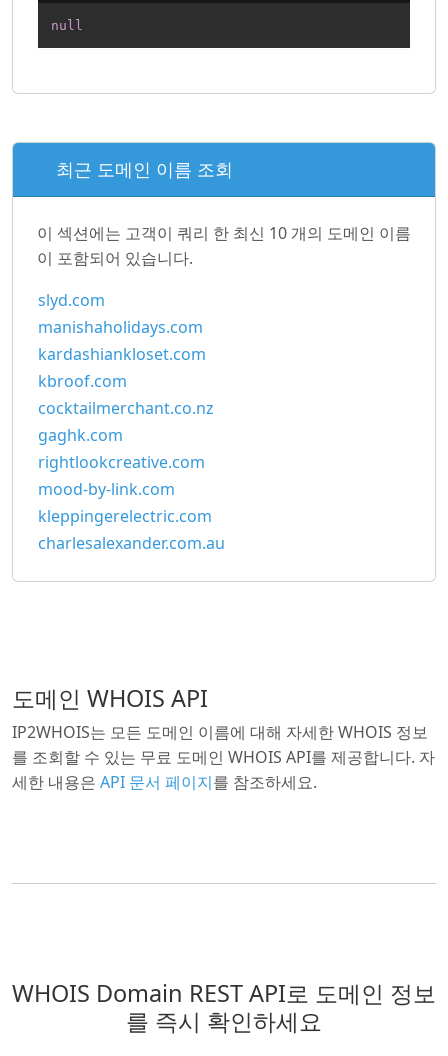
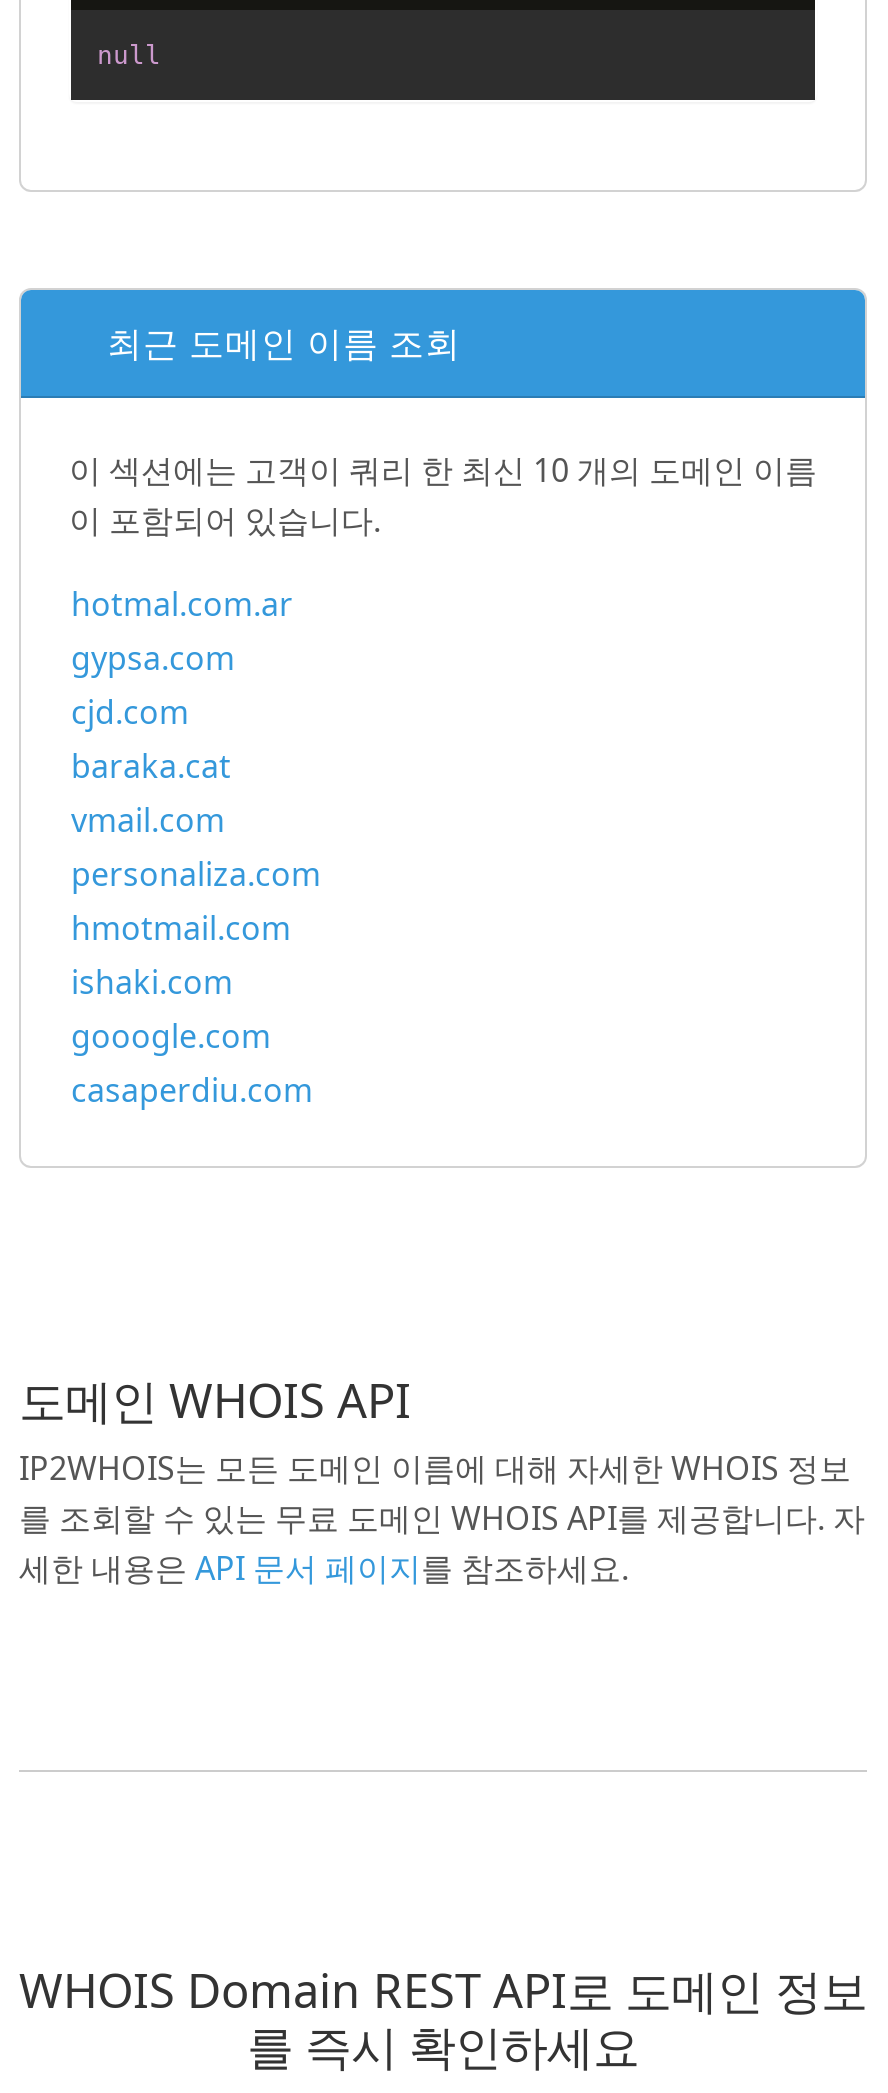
[38,289,225,554] slyd.com | manishaholidays.com | kardashiankloset.com | kbroof.com | cocktailmerchant.co.nz | gaghk.com | rightlookcreative.com | mood-by-link.com | kleppingerelectric.com | charlesalexander.com.au -> [71,582,321,1112] hotmal.com.ar | gypsa.com | cjd.com | baraka.cat | vmail.com | personaliza.com | hmotmail.com | ishaki.com | gooogle.com | casaperdiu.com

